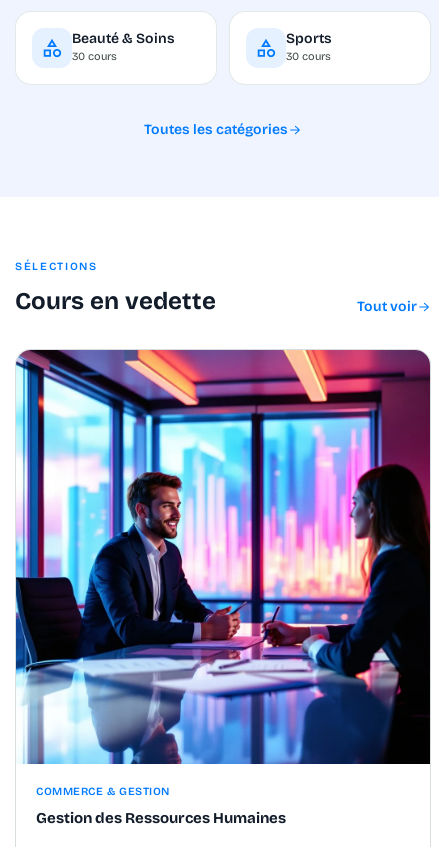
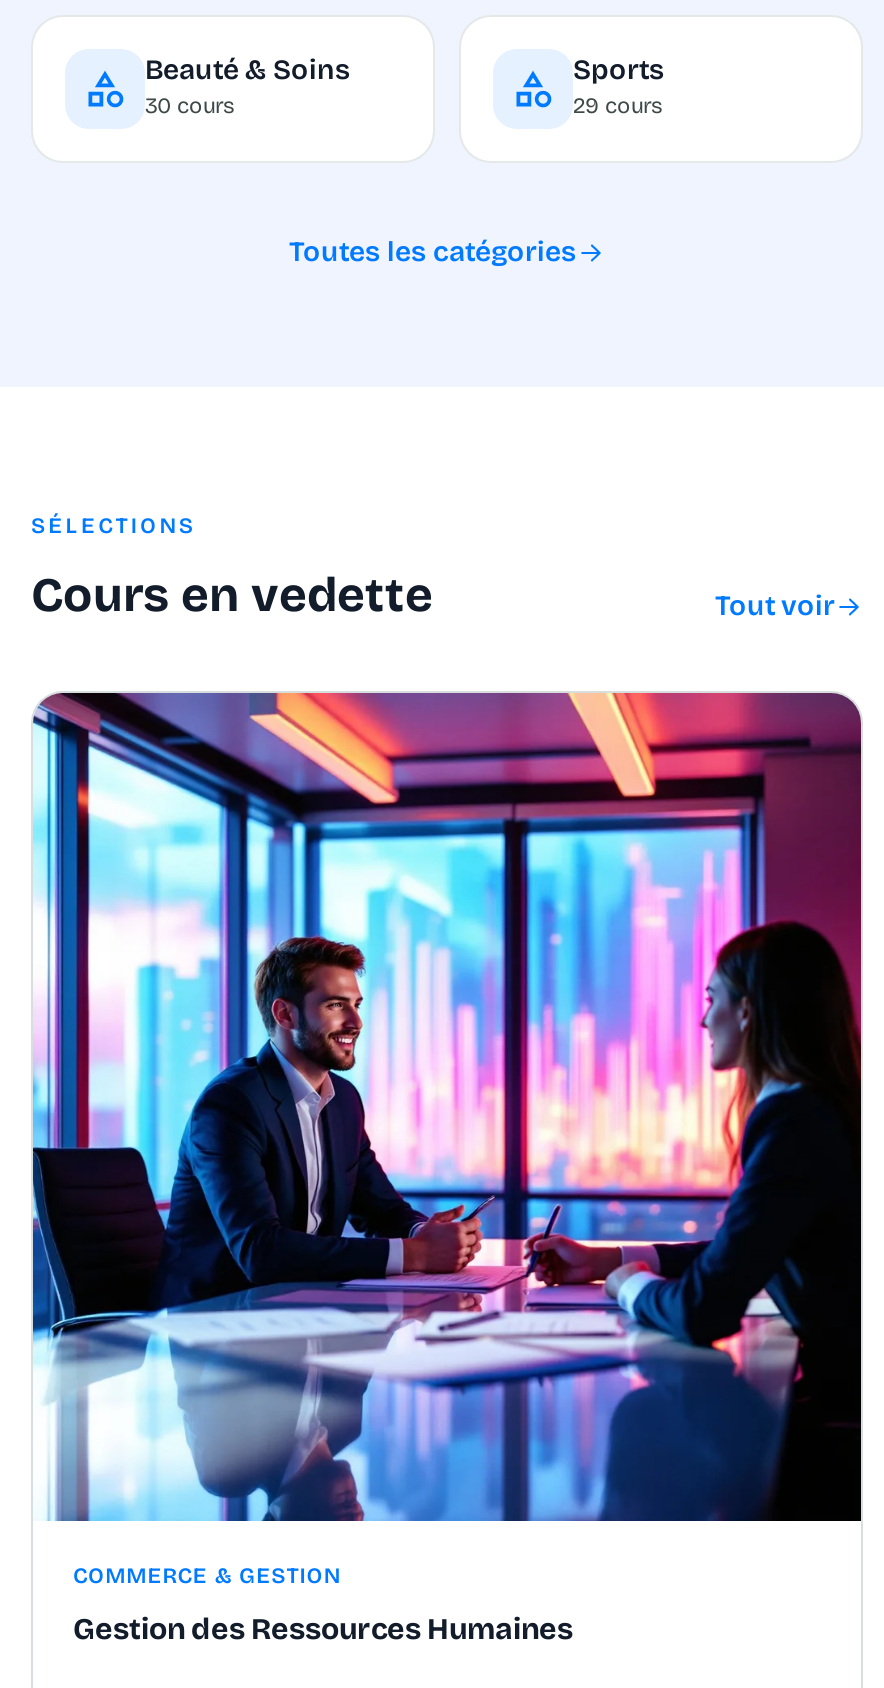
[286,50,331,63] 30 cours -> [573,93,663,119] 29 cours

